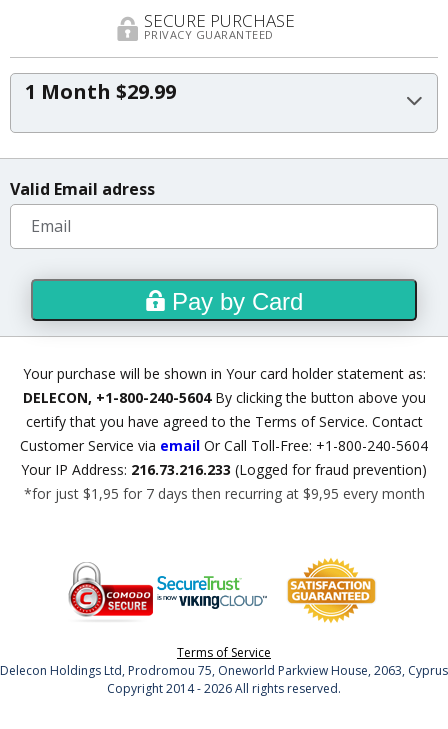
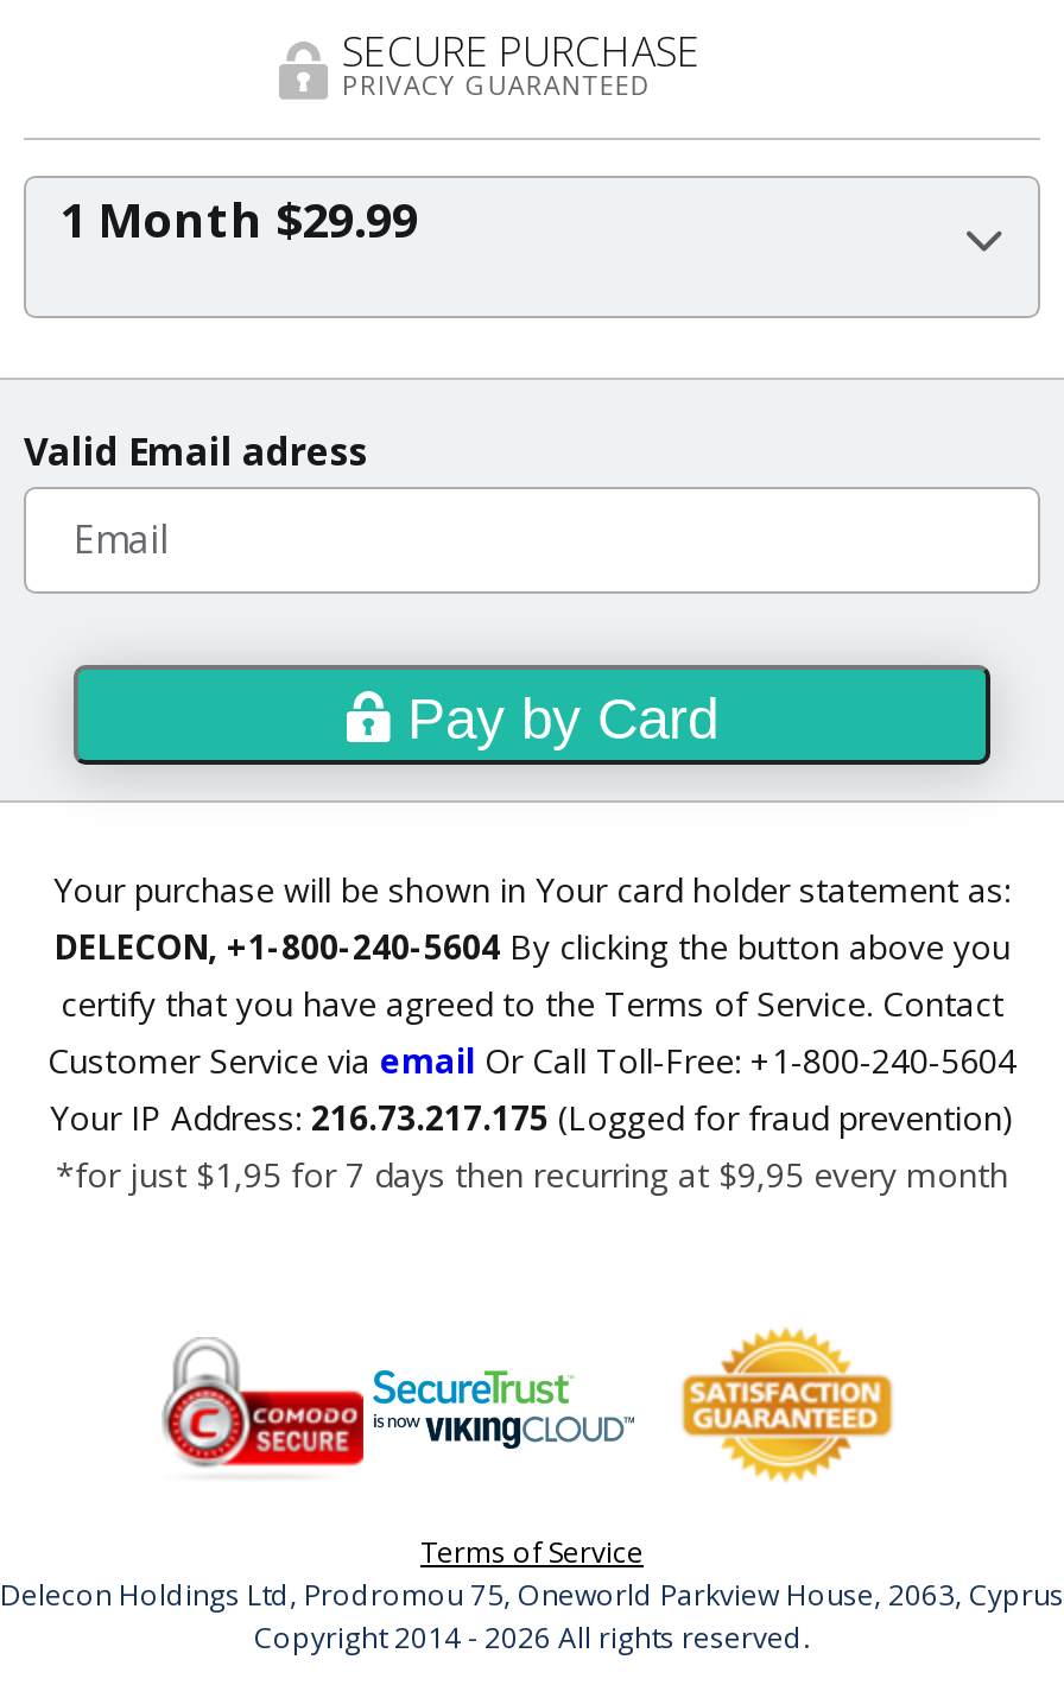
[21,460,427,479] Your IP Address: 216.73.216.233 (Logged for fraud prevention) -> [50,1095,1014,1140] Your IP Address: 216.73.217.175 (Logged for fraud prevention)

